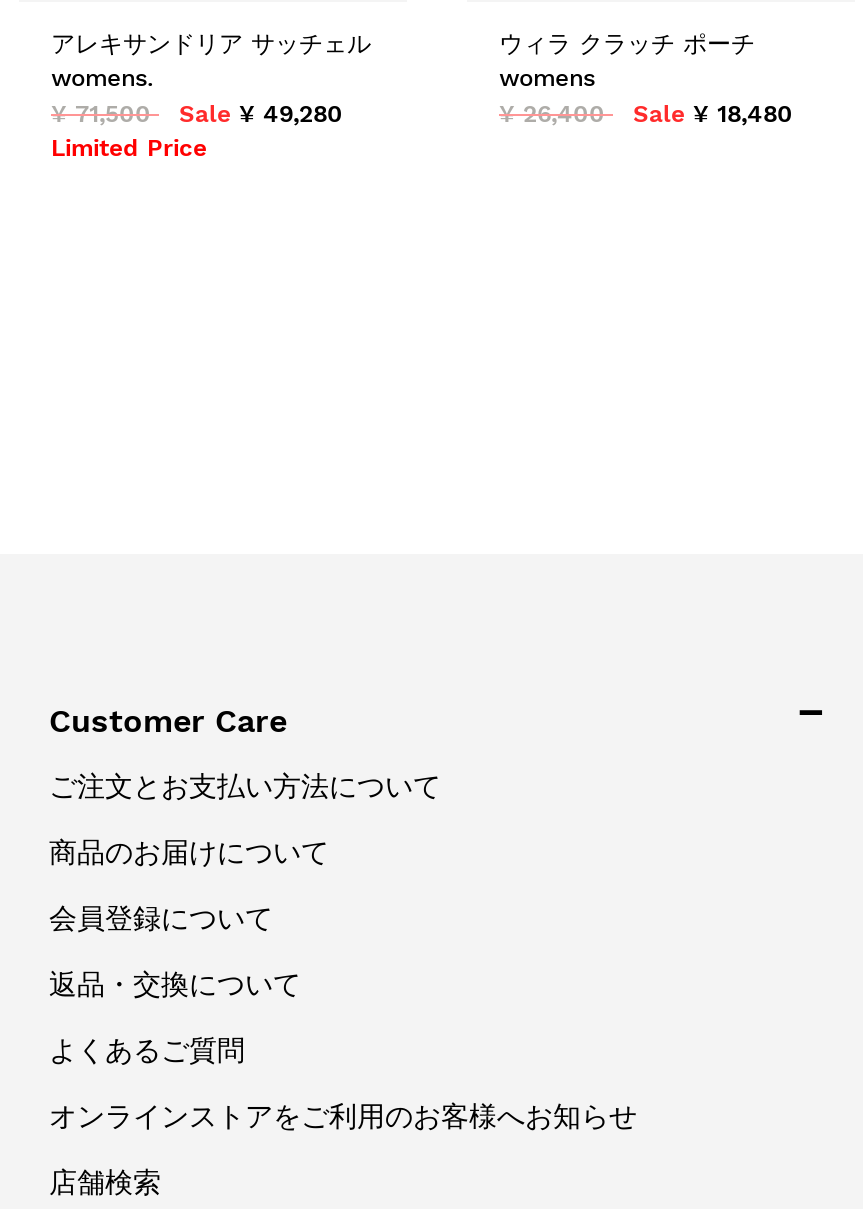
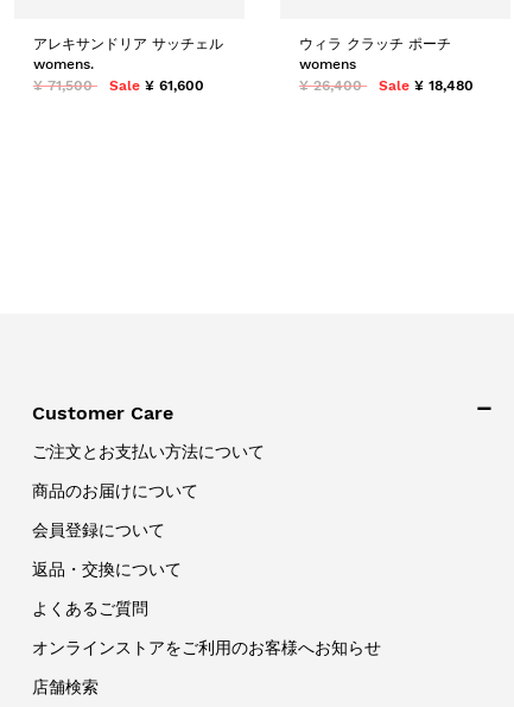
[51,99,343,161] Sale ¥ 49,280 | Limited Price -> [109,77,204,93] Sale ¥ 61,600

